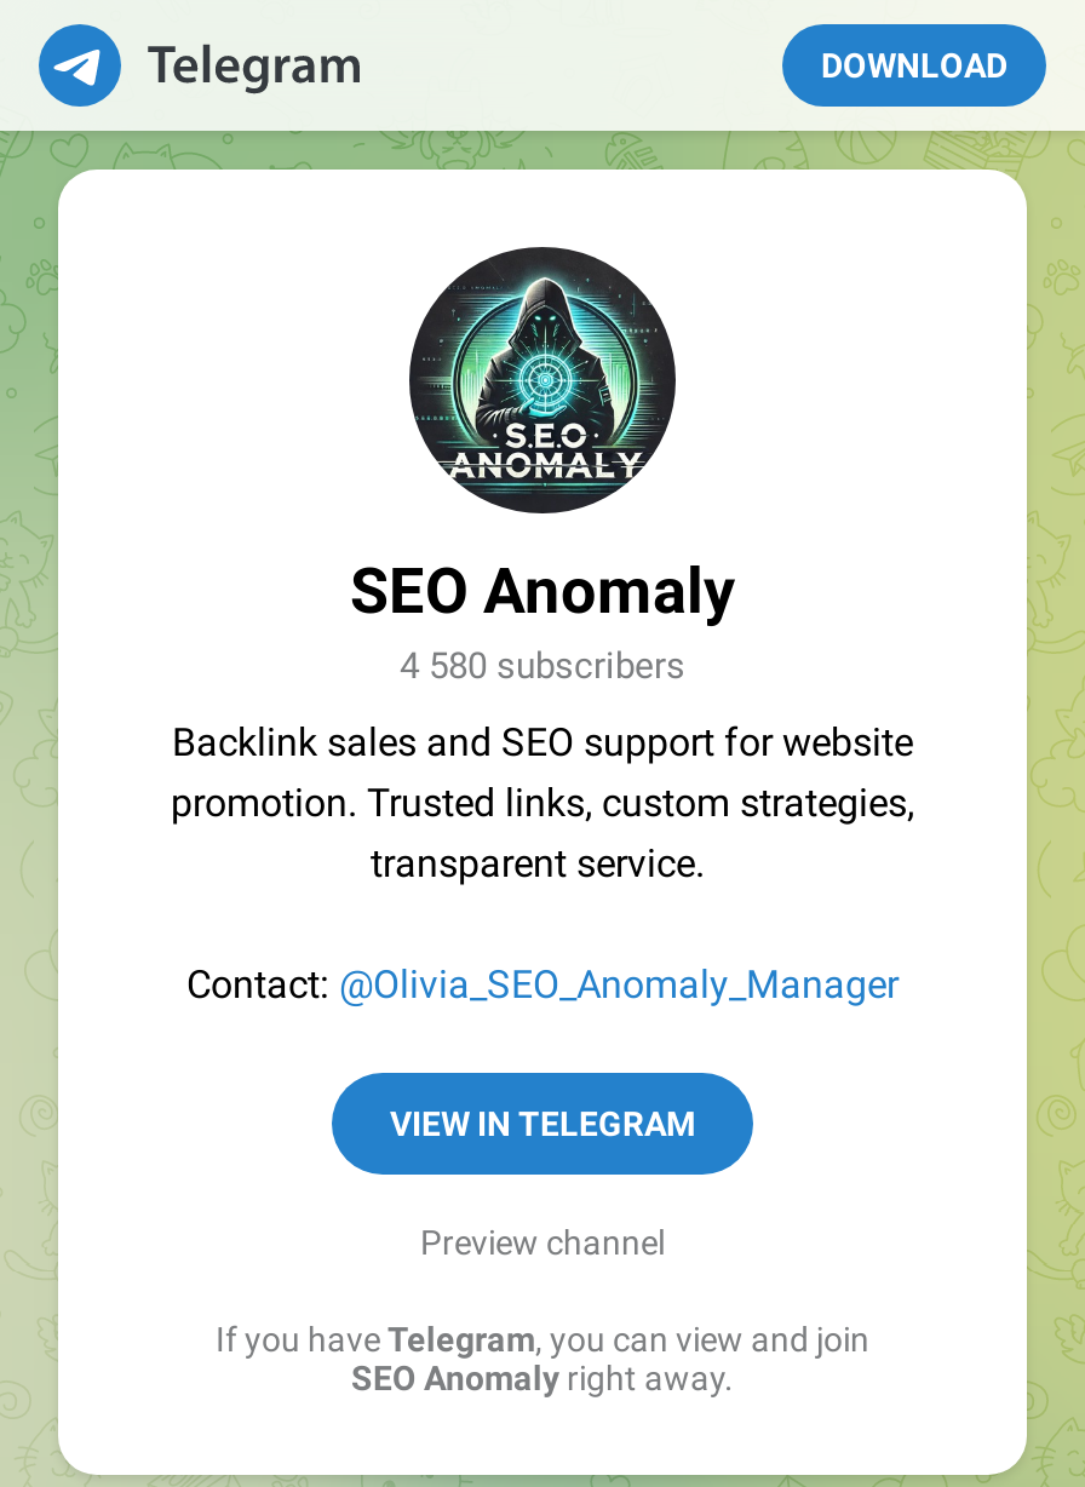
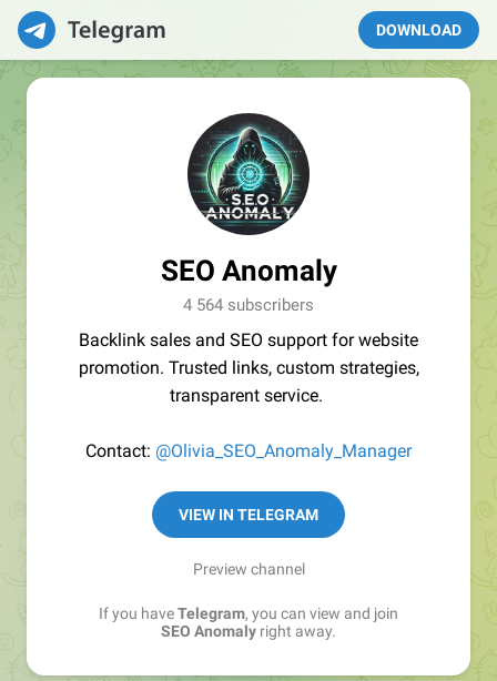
[400,644,685,688] 4 580 subscribers -> [183,295,314,315] 4 564 subscribers

